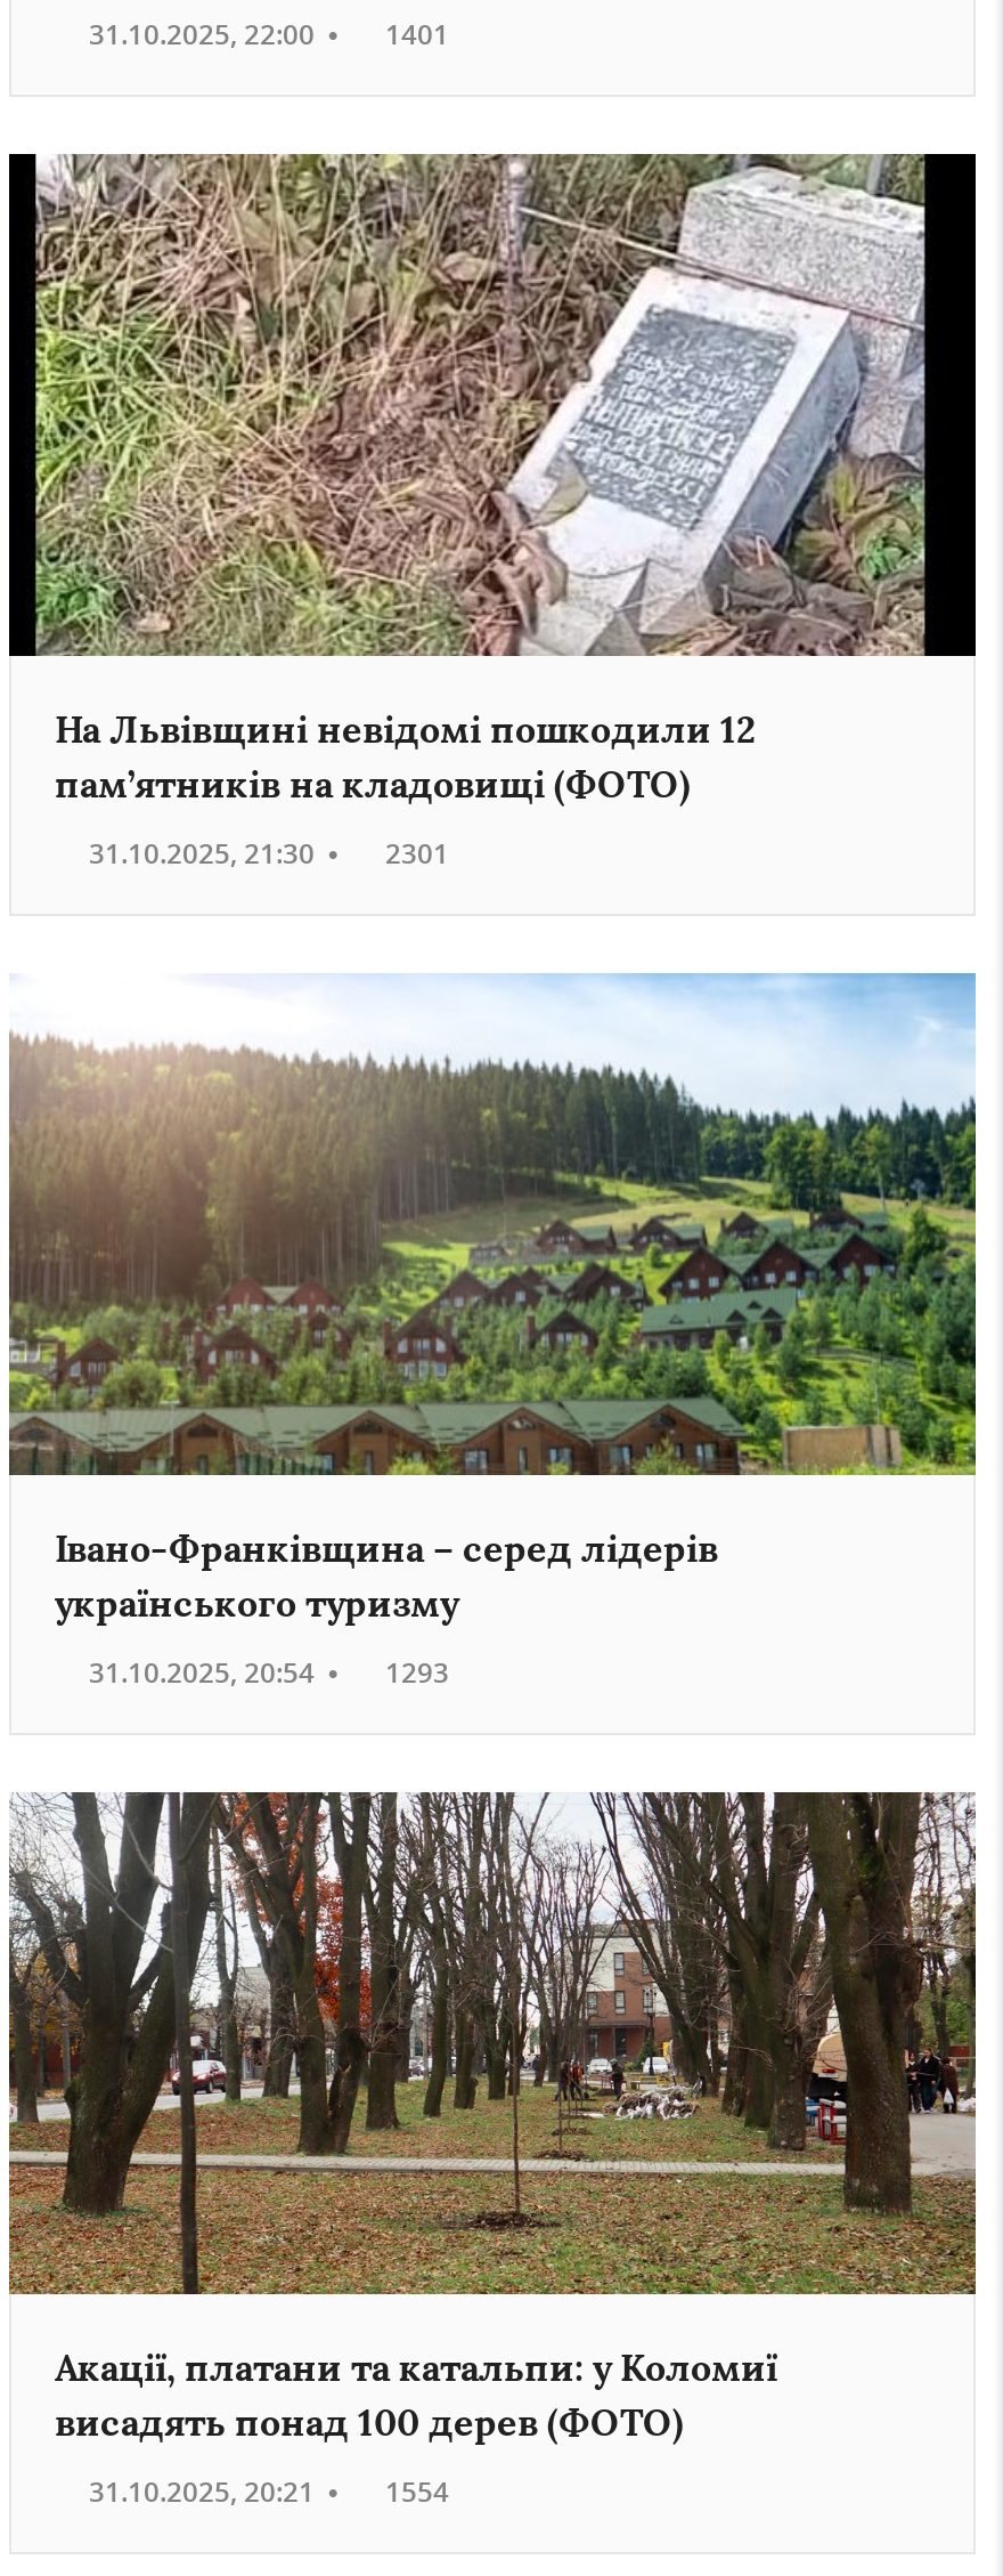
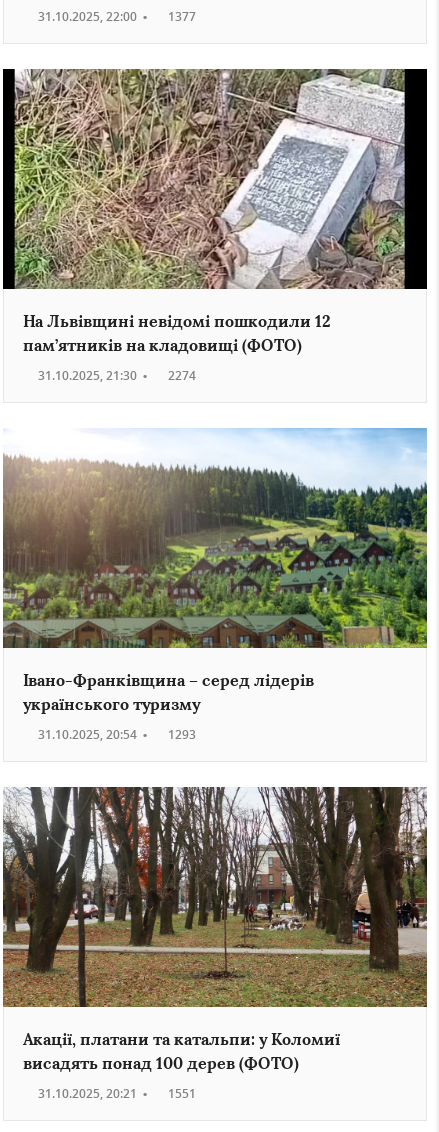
[89,16,449,55] 31.10.2025, 22:00 • 1401 -> [38,8,196,25] 31.10.2025, 22:00 • 1377
[89,835,449,874] 31.10.2025, 21:30 • 2301 -> [38,367,196,384] 31.10.2025, 21:30 • 2274
[89,2473,449,2512] 31.10.2025, 20:21 • 1554 -> [38,1085,196,1102] 31.10.2025, 20:21 • 1551

